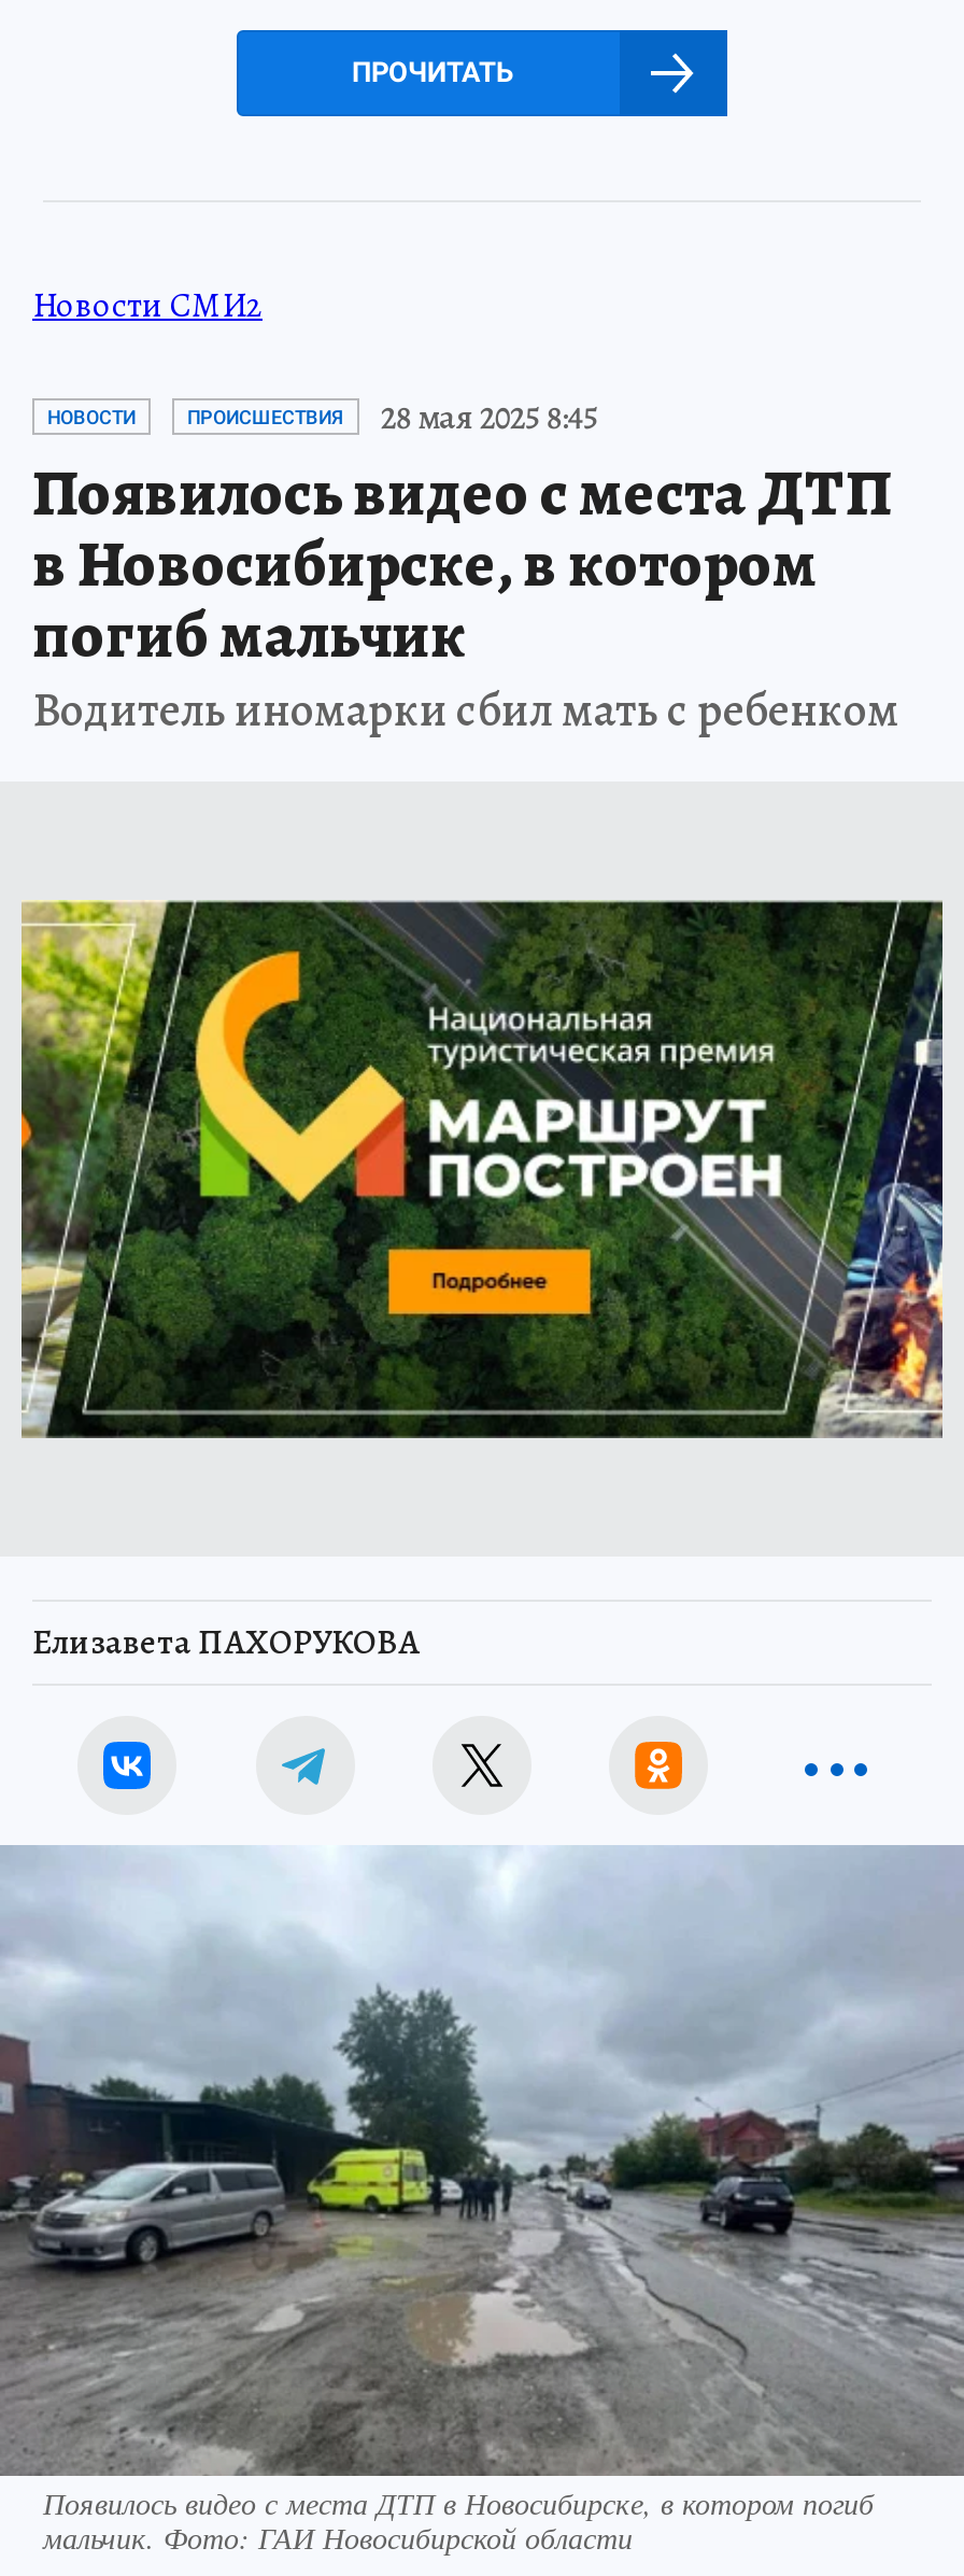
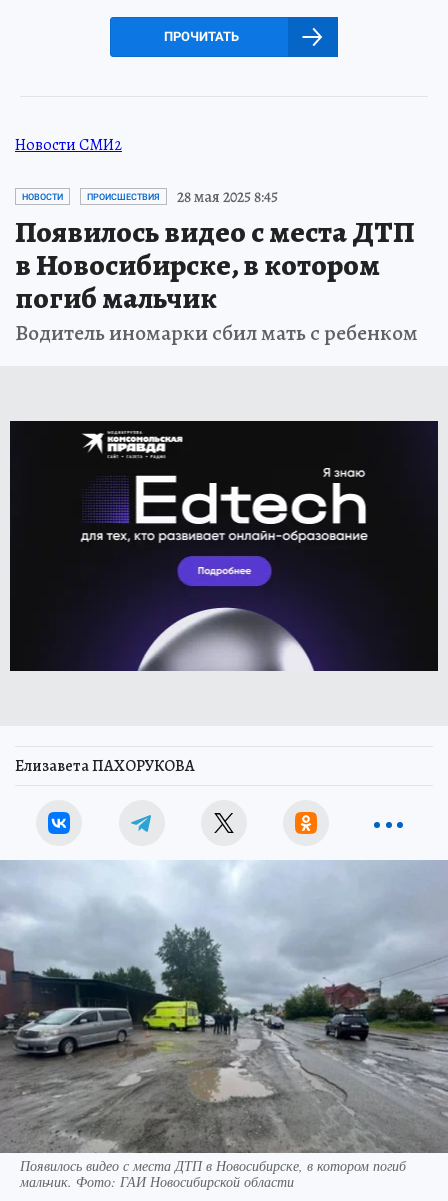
[19,900,945,1440] [image] -> [9,420,439,671] [image]

